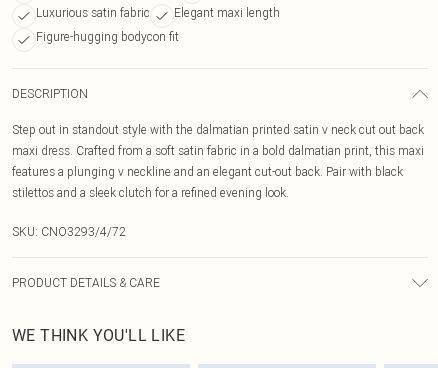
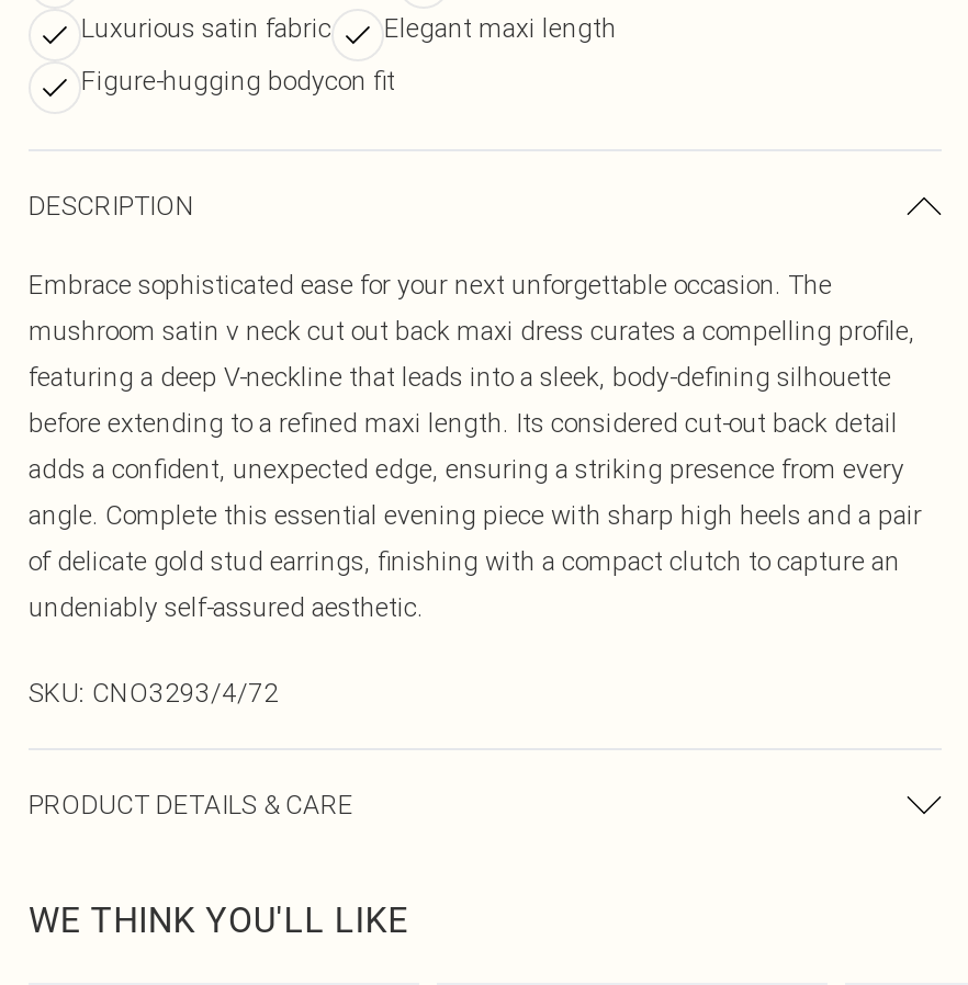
[12,122,424,200] Step out in standout style with the dalmatian printed satin v neck cut out back | maxi dress. Crafted from a soft satin fabric in a bold dalmatian print, this maxi | features a plunging v neckline and an elegant cut-out back. Pair with black | stilettos and a sleek clutch for a refined evening look. -> [29,268,922,623] Embrace sophisticated ease for your next unforgettable occasion. The | mushroom satin v neck cut out back maxi dress curates a compelling profile, | featuring a deep V-neckline that leads into a sleek, body-defining silhouette | before extending to a refined maxi length. Its considered cut-out back detail | adds a confident, unexpected edge, ensuring a striking presence from every | angle. Complete this essential evening piece with sharp high heels and a pair | of delicate gold stud earrings, finishing with a compact clutch to capture an | undeniably self-assured aesthetic.

